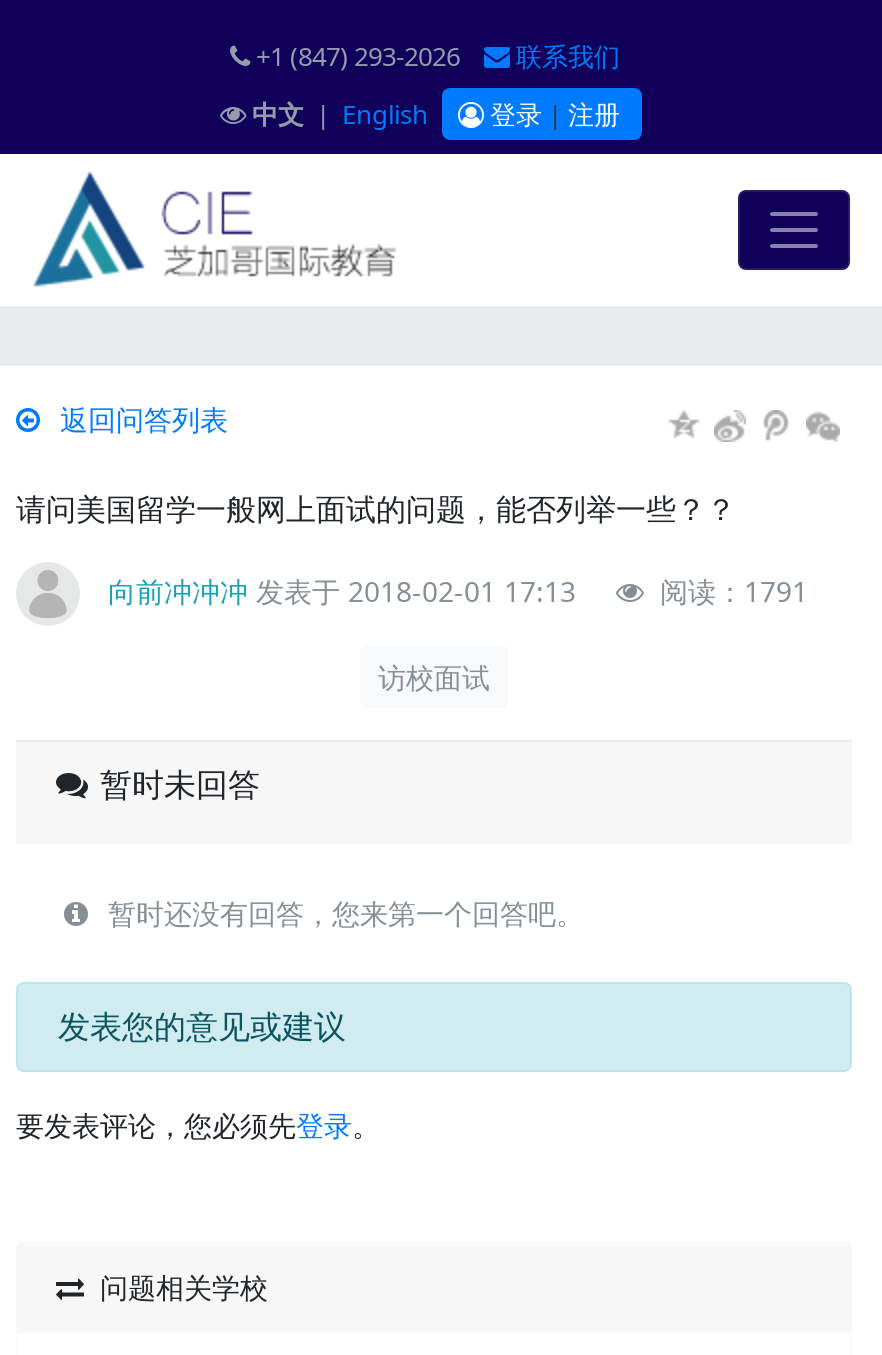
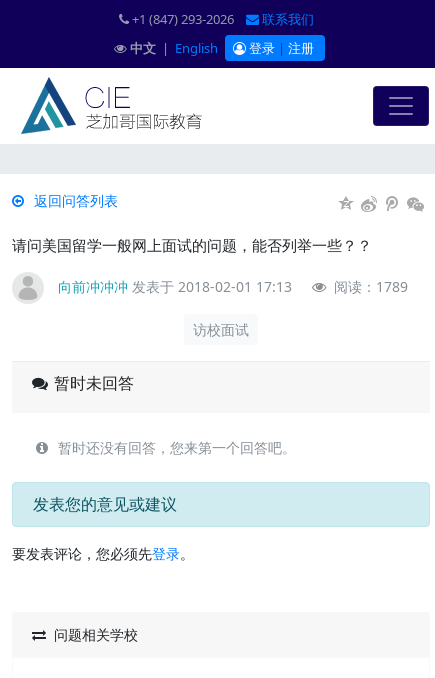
[108,572,808,610] 向前冲冲冲发表于 2018-02-01 17:13 阅读：1791 -> [58,277,408,296] 向前冲冲冲发表于 2018-02-01 17:13 阅读：1789

